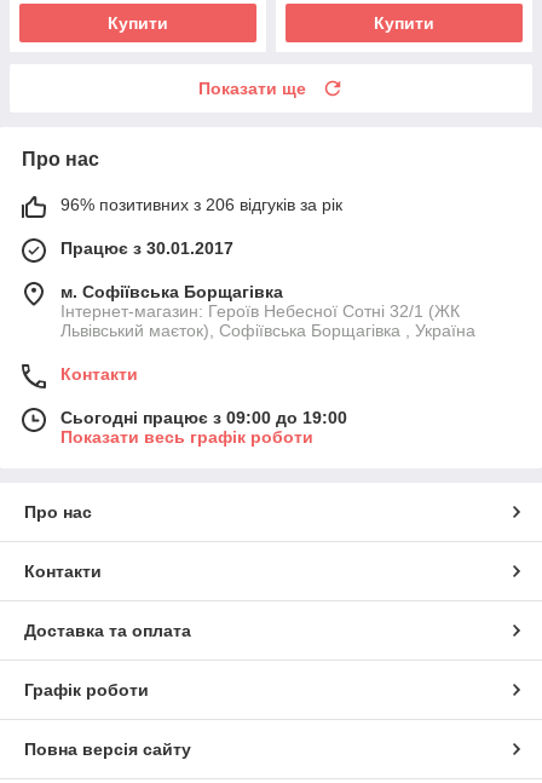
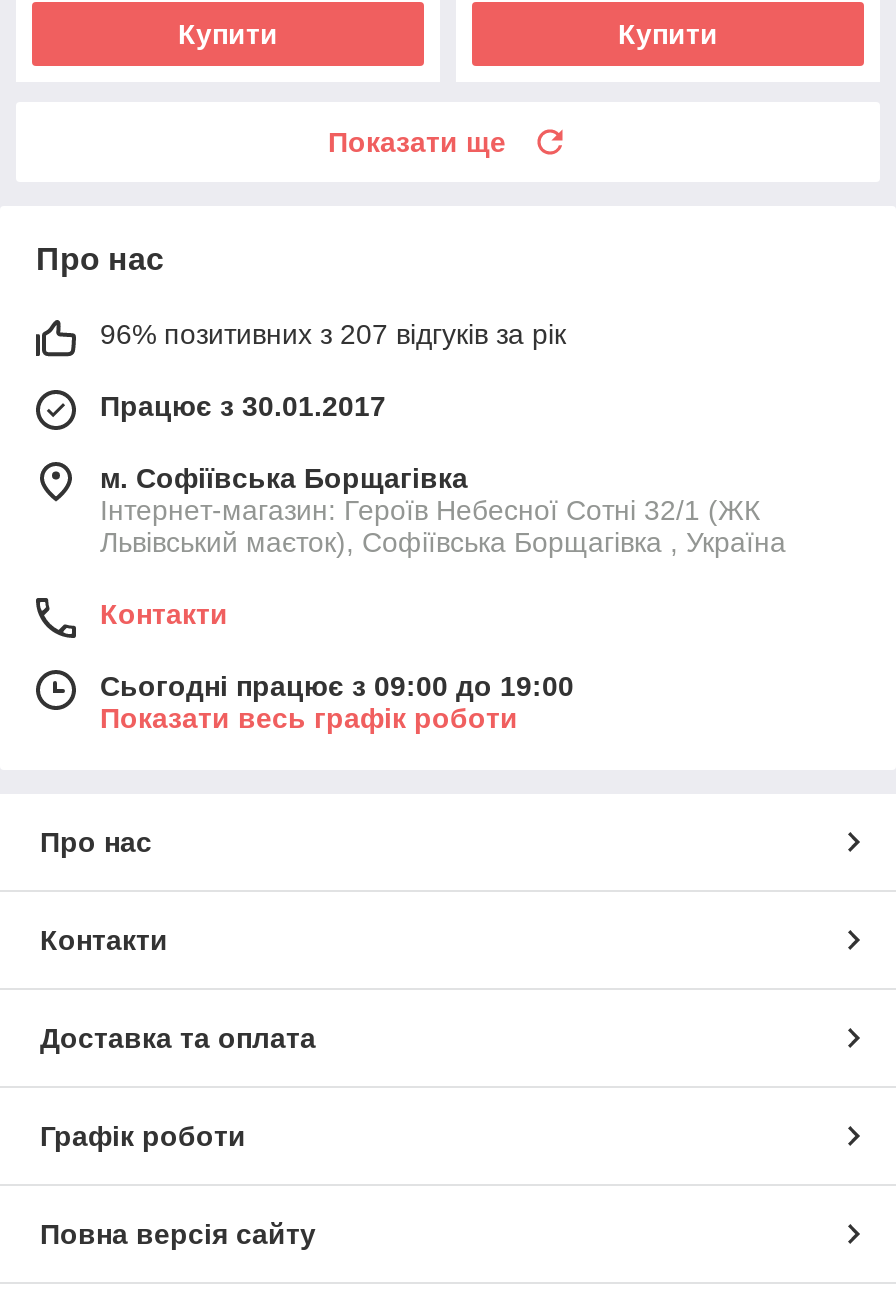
[60,195,342,214] 96% позитивних з 206 відгуків за рік -> [100,318,566,350] 96% позитивних з 207 відгуків за рік

